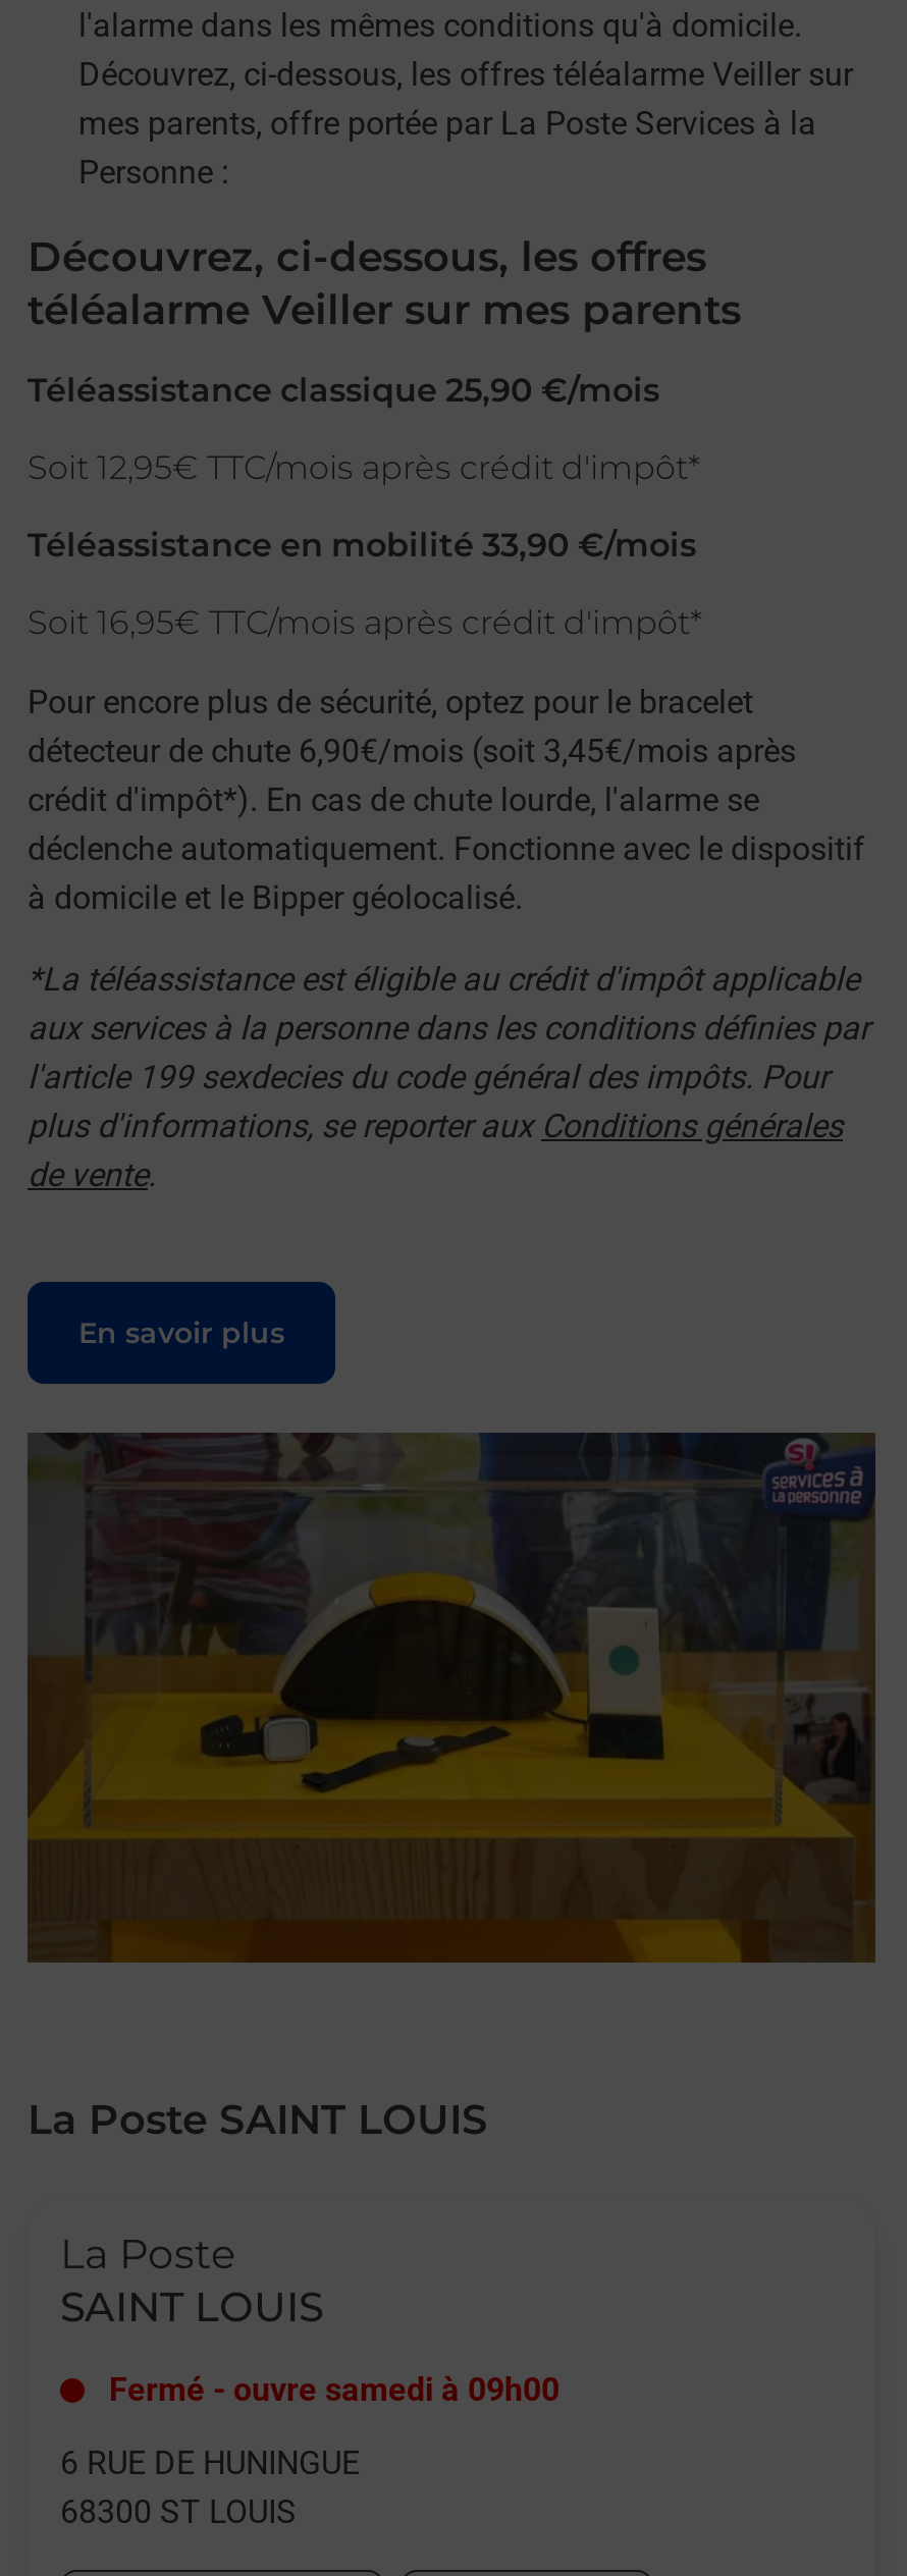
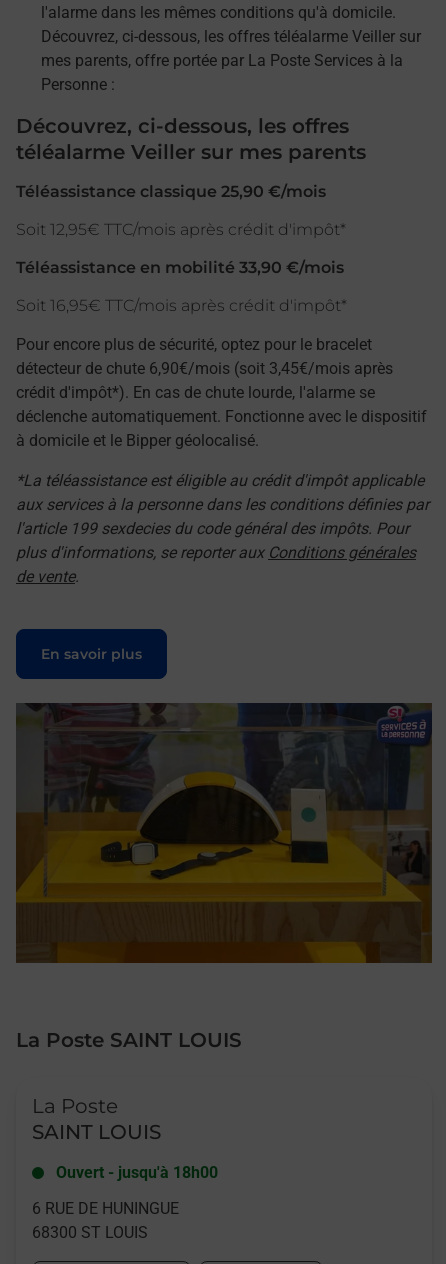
[109,2370,559,2409] Fermé - ouvre samedi à 09h00 -> [56,1163,218,1182] Ouvert - jusqu'à 18h00

